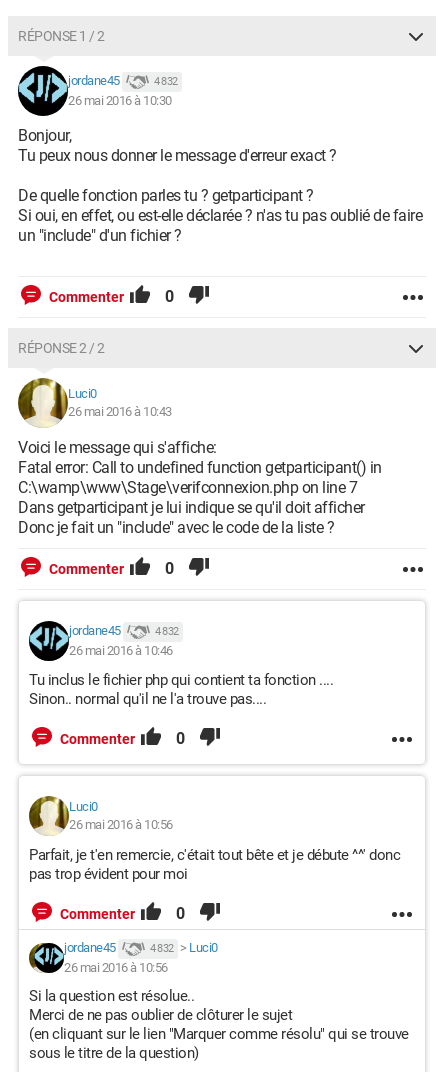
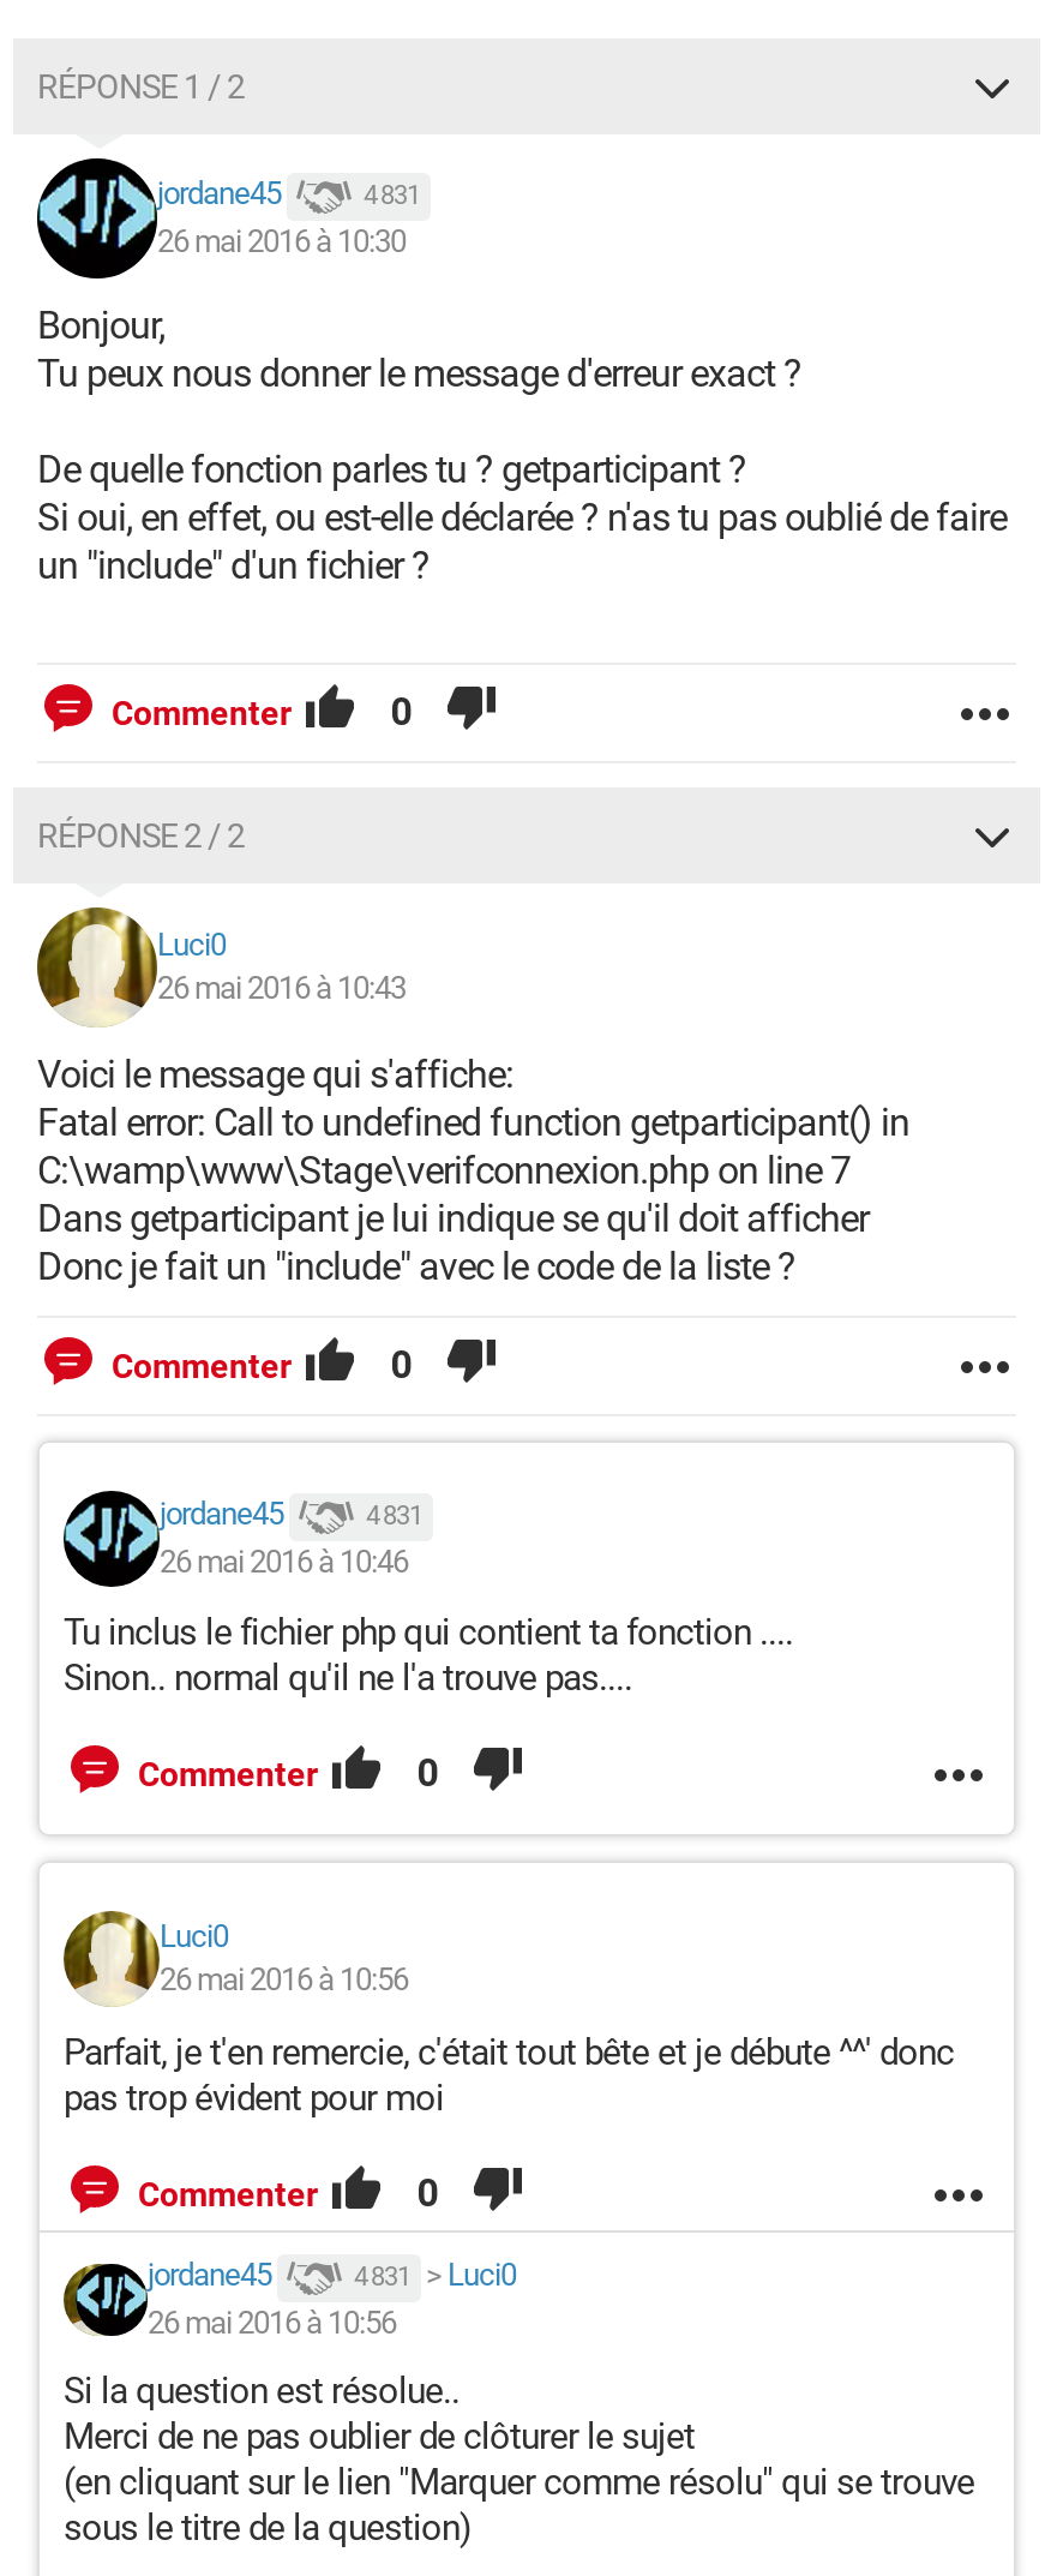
[154,75,177,88] 4 832 -> [364,180,420,211] 4 831
[155,625,178,638] 4 832 -> [366,1500,422,1531] 4 831
[150,940,217,955] 4 832 > Luci0 -> [354,2258,516,2294] 4 831 > Luci0

